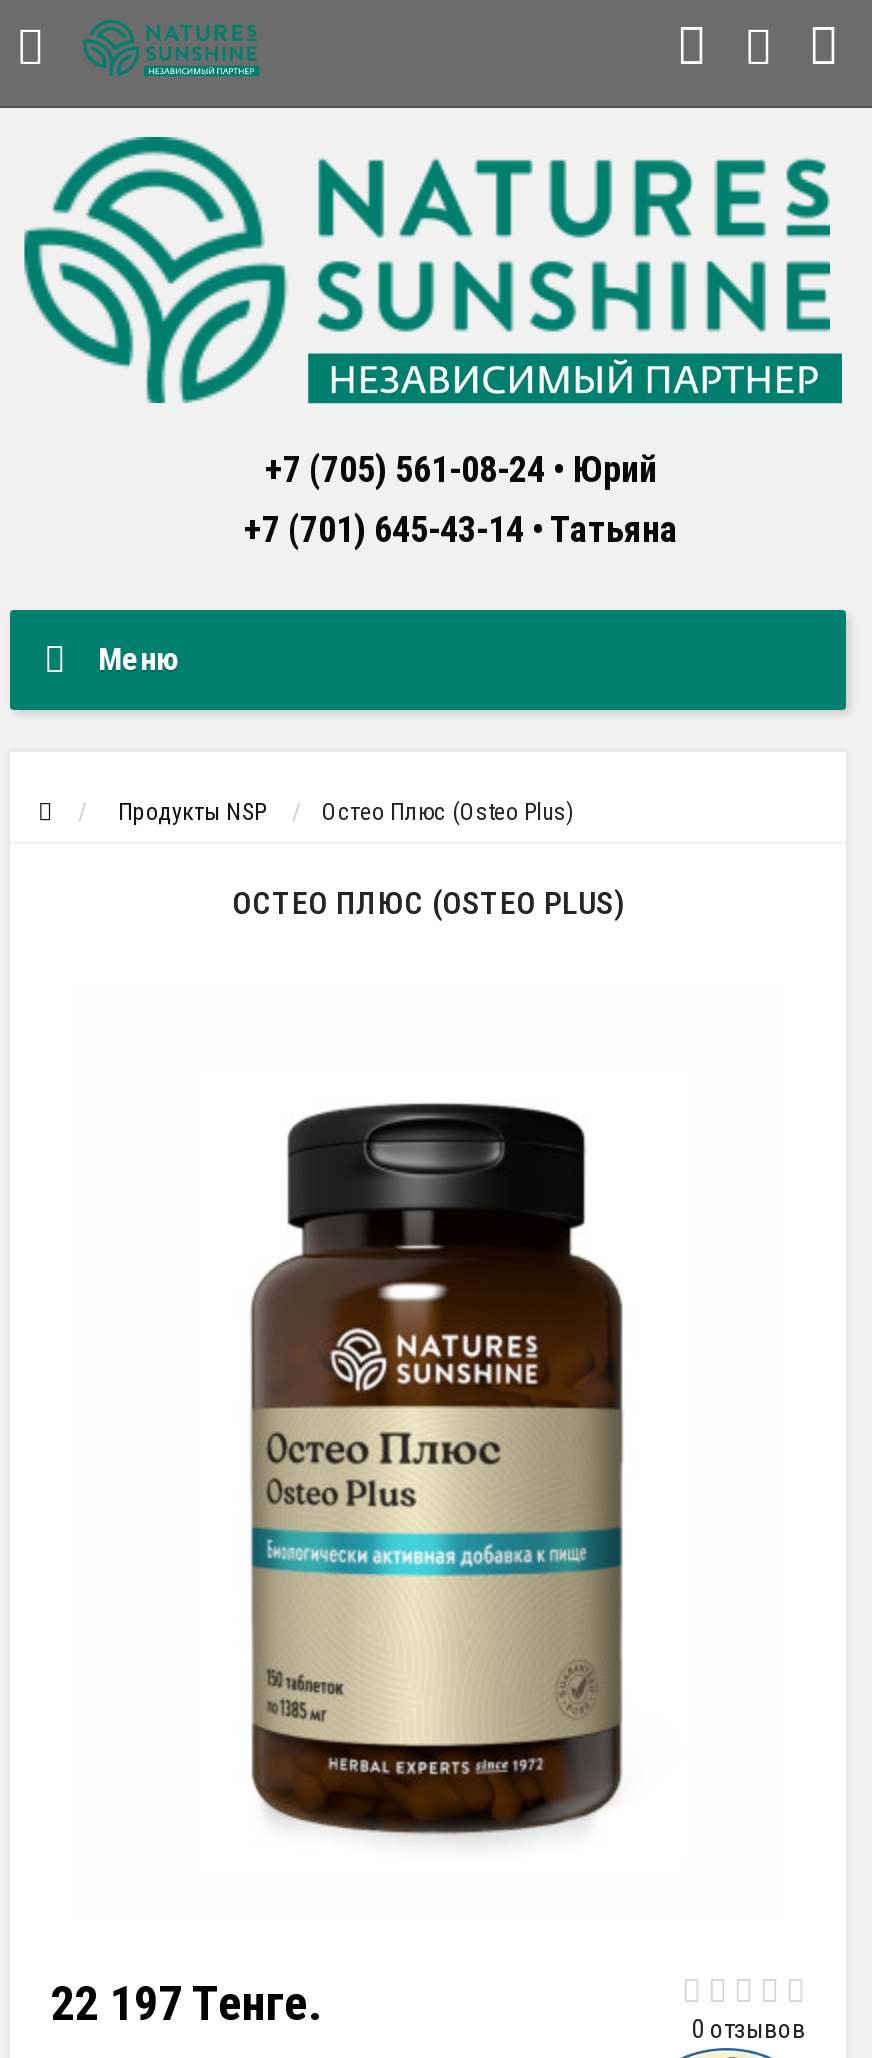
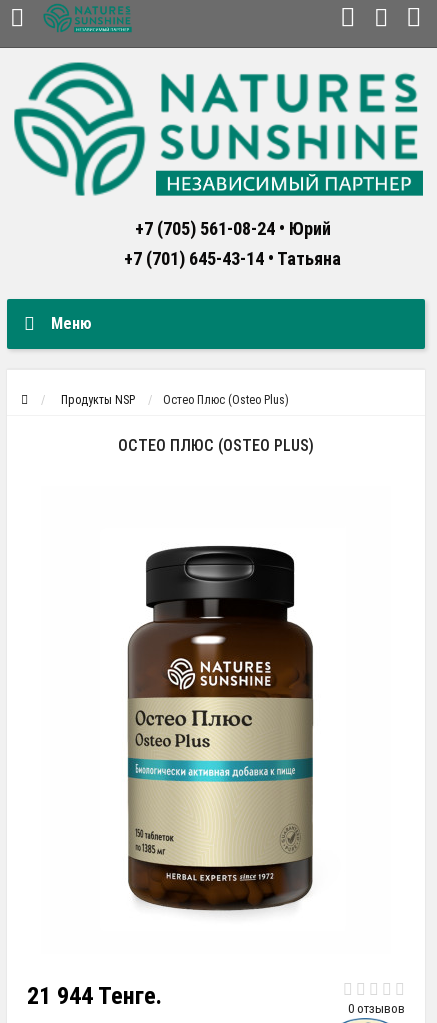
[50,1976,320,2032] 22 197 Тенге. -> [27,982,162,1010] 21 944 Тенге.

